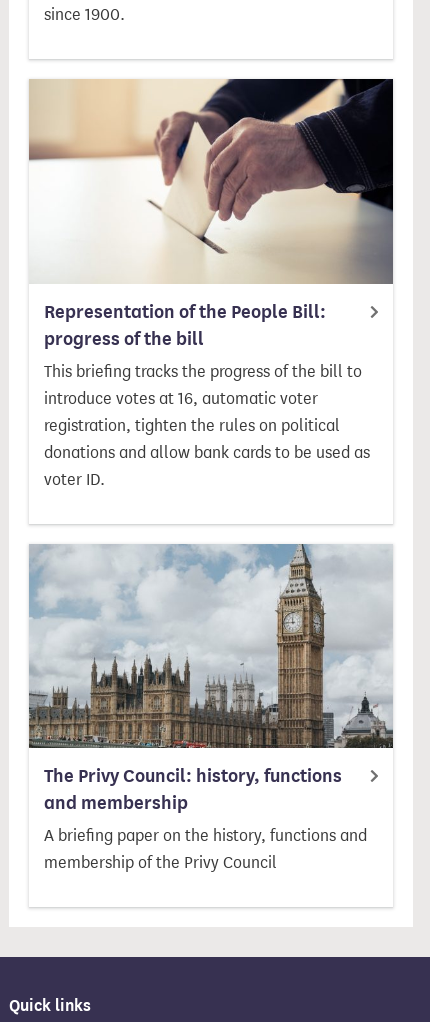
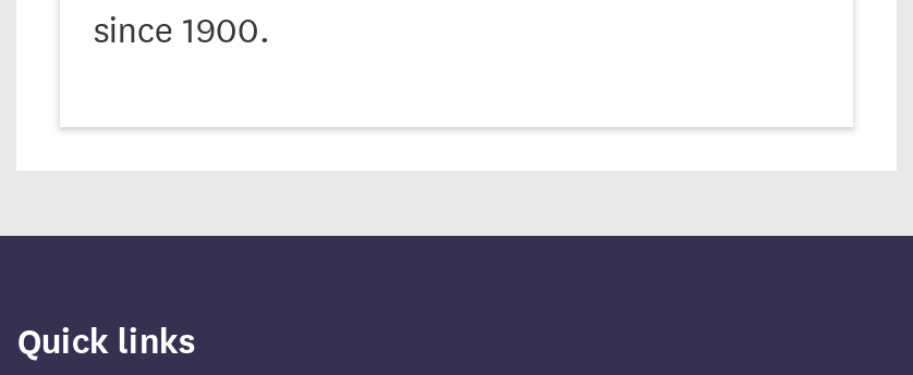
[28,78,394,489] [image] | Representation of the People Bill: | progress of the bill | This briefing tracks the progress of the bill to | introduce votes at 16, automatic voter | registration, tighten the rules on political | donations and allow bank cards to be used as | voter ID. -> none
[28,543,394,872] [image] | The Privy Council: history, functions | and membership | A briefing paper on the history, functions and | membership of the Privy Council -> none

